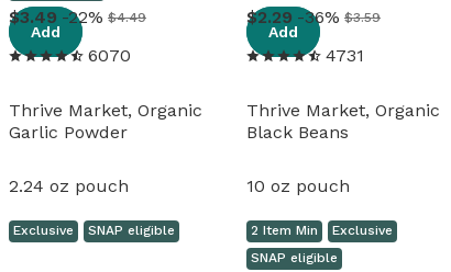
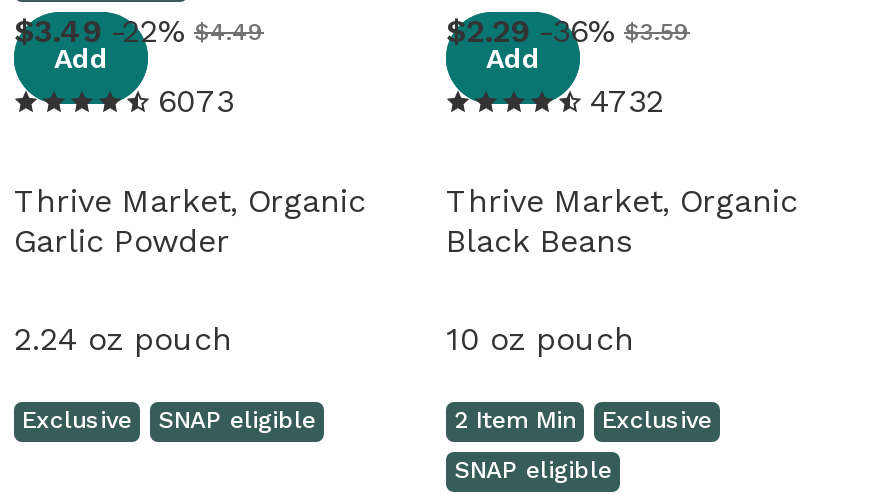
[88,45,131,66] 6070 -> [158,83,234,121] 6073
[326,45,364,66] 4731 -> [590,83,664,121] 4732

